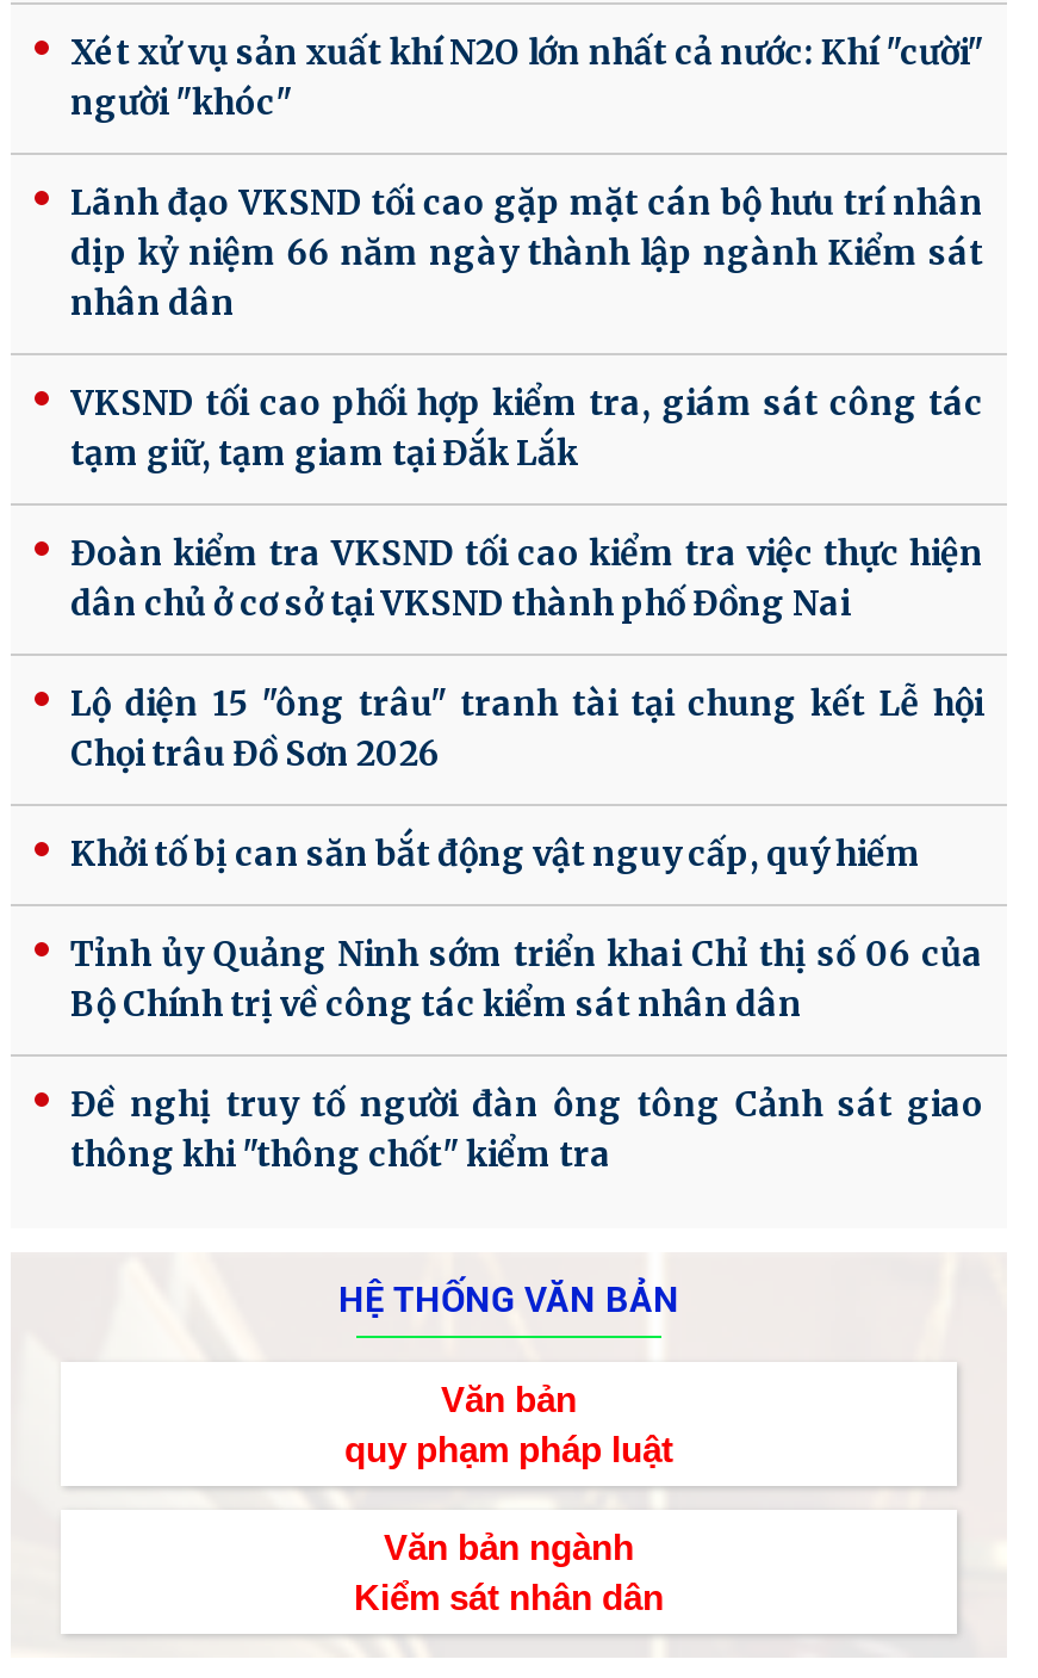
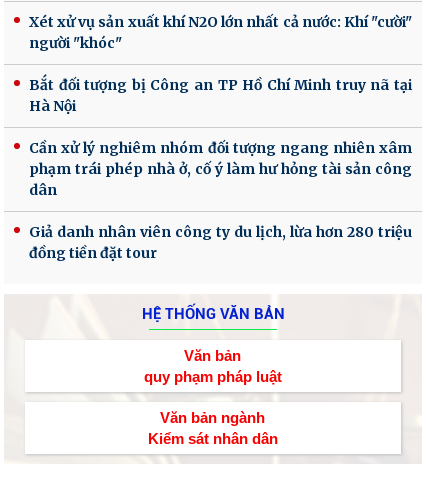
[70,182,983,1177] Lãnh đạo VKSND tối cao gặp mặt cán bộ hưu trí nhân | dịp kỷ niệm 66 năm ngày thành lập ngành Kiểm sát | nhân dân | VKSND tối cao phối hợp kiểm tra, giám sát công tác | tạm giữ, tạm giam tại Đắk Lắk | Đoàn kiểm tra VKSND tối cao kiểm tra việc thực hiện | dân chủ ở cơ sở tại VKSND thành phố Đồng Nai | Lộ diện 15 "ông trâu" tranh tài tại chung kết Lễ hội | Chọi trâu Đồ Sơn 2026 | Khởi tố bị can săn bắt động vật nguy cấp, quý hiếm | Tỉnh ủy Quảng Ninh sớm triển khai Chỉ thị số 06 của | Bộ Chính trị về công tác kiểm sát nhân dân | Đề nghị truy tố người đàn ông tông Cảnh sát giao | thông khi "thông chốt" kiểm tra -> [29,76,412,262] Bắt đối tượng bị Công an TP Hồ Chí Minh truy nã tại | Hà Nội | Cần xử lý nghiêm nhóm đối tượng ngang nhiên xâm | phạm trái phép nhà ở, cố ý làm hư hỏng tài sản công | dân | Giả danh nhân viên công ty du lịch, lừa hơn 280 triệu | đồng tiền đặt tour

